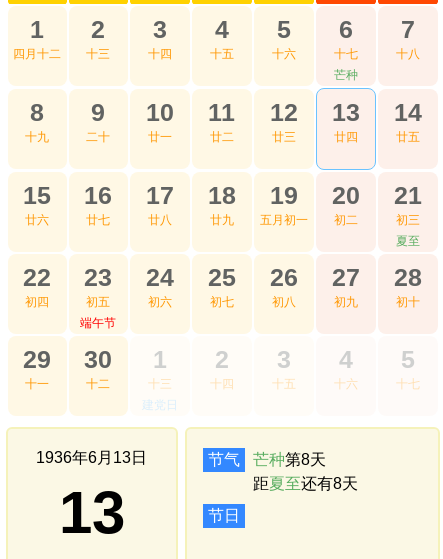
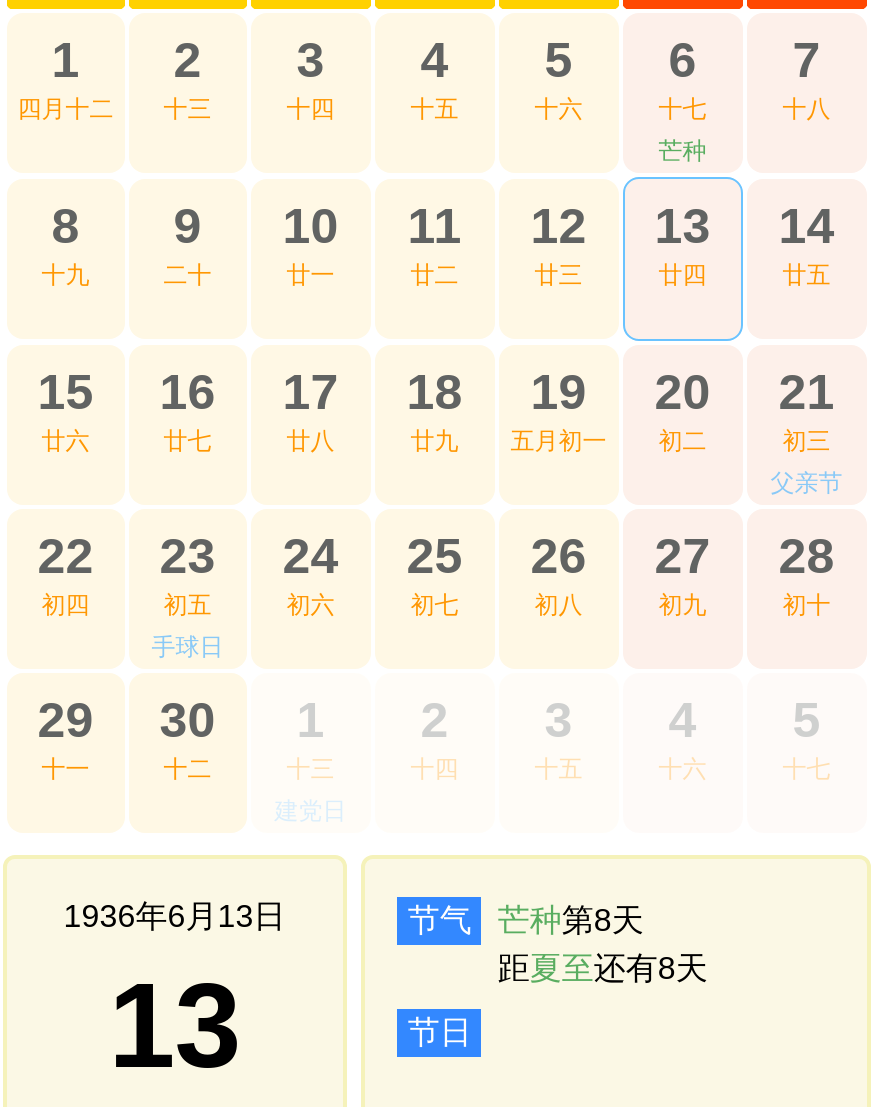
[396,234,420,248] 夏至 -> [770,469,842,497] 父亲节
[80,316,116,330] 端午节 -> [151,633,223,661] 手球日

